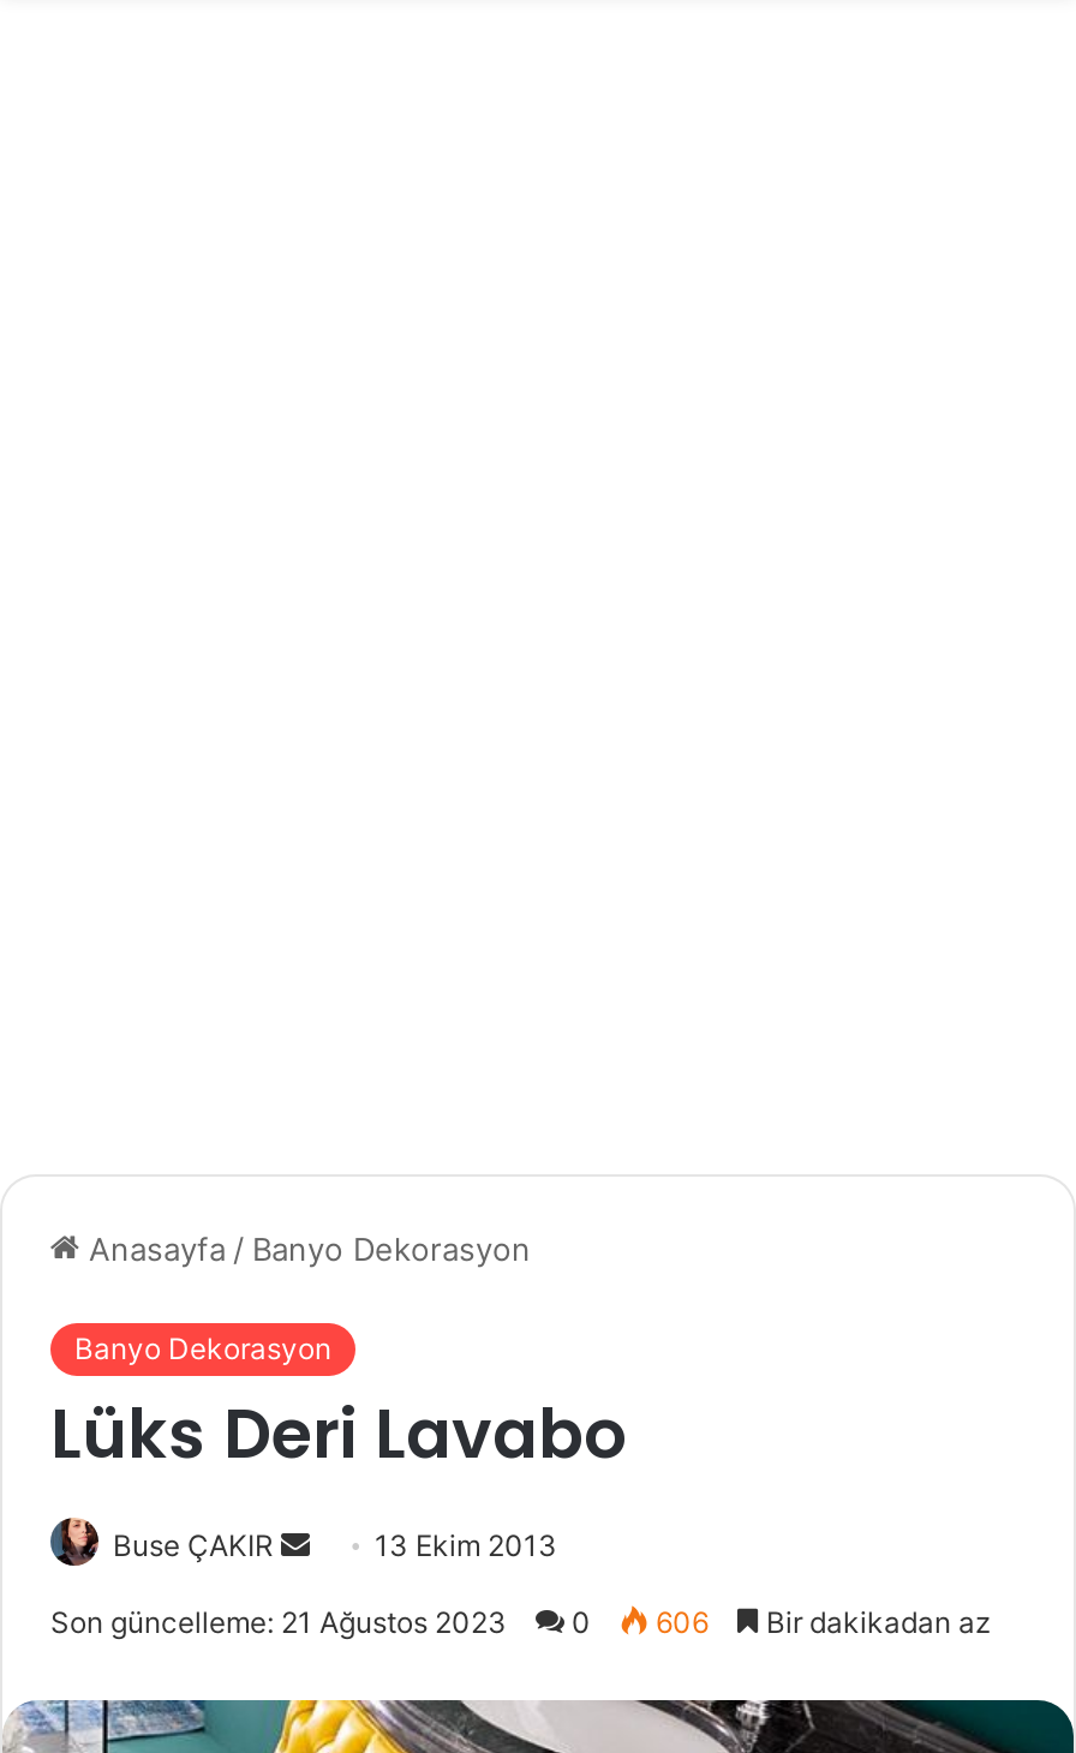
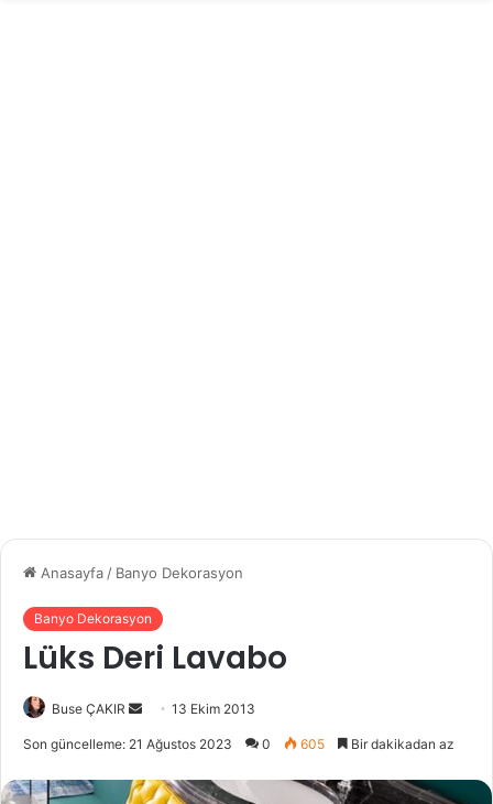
[50,1604,992,1640] Son güncelleme: 21 Ağustos 2023 0 606 Bir dakikadan az -> [23,736,454,752] Son güncelleme: 21 Ağustos 2023 0 605 Bir dakikadan az

